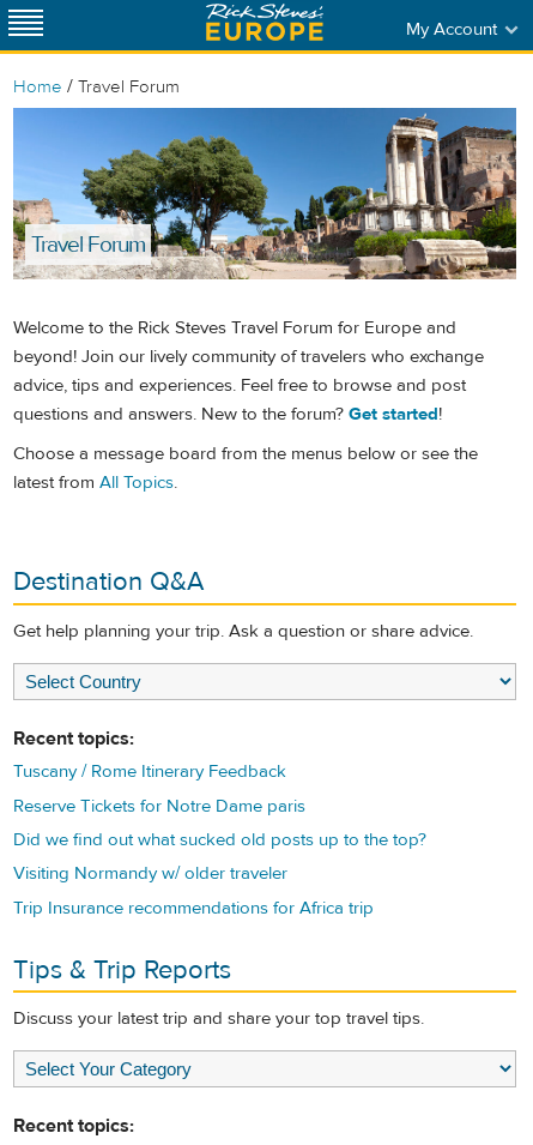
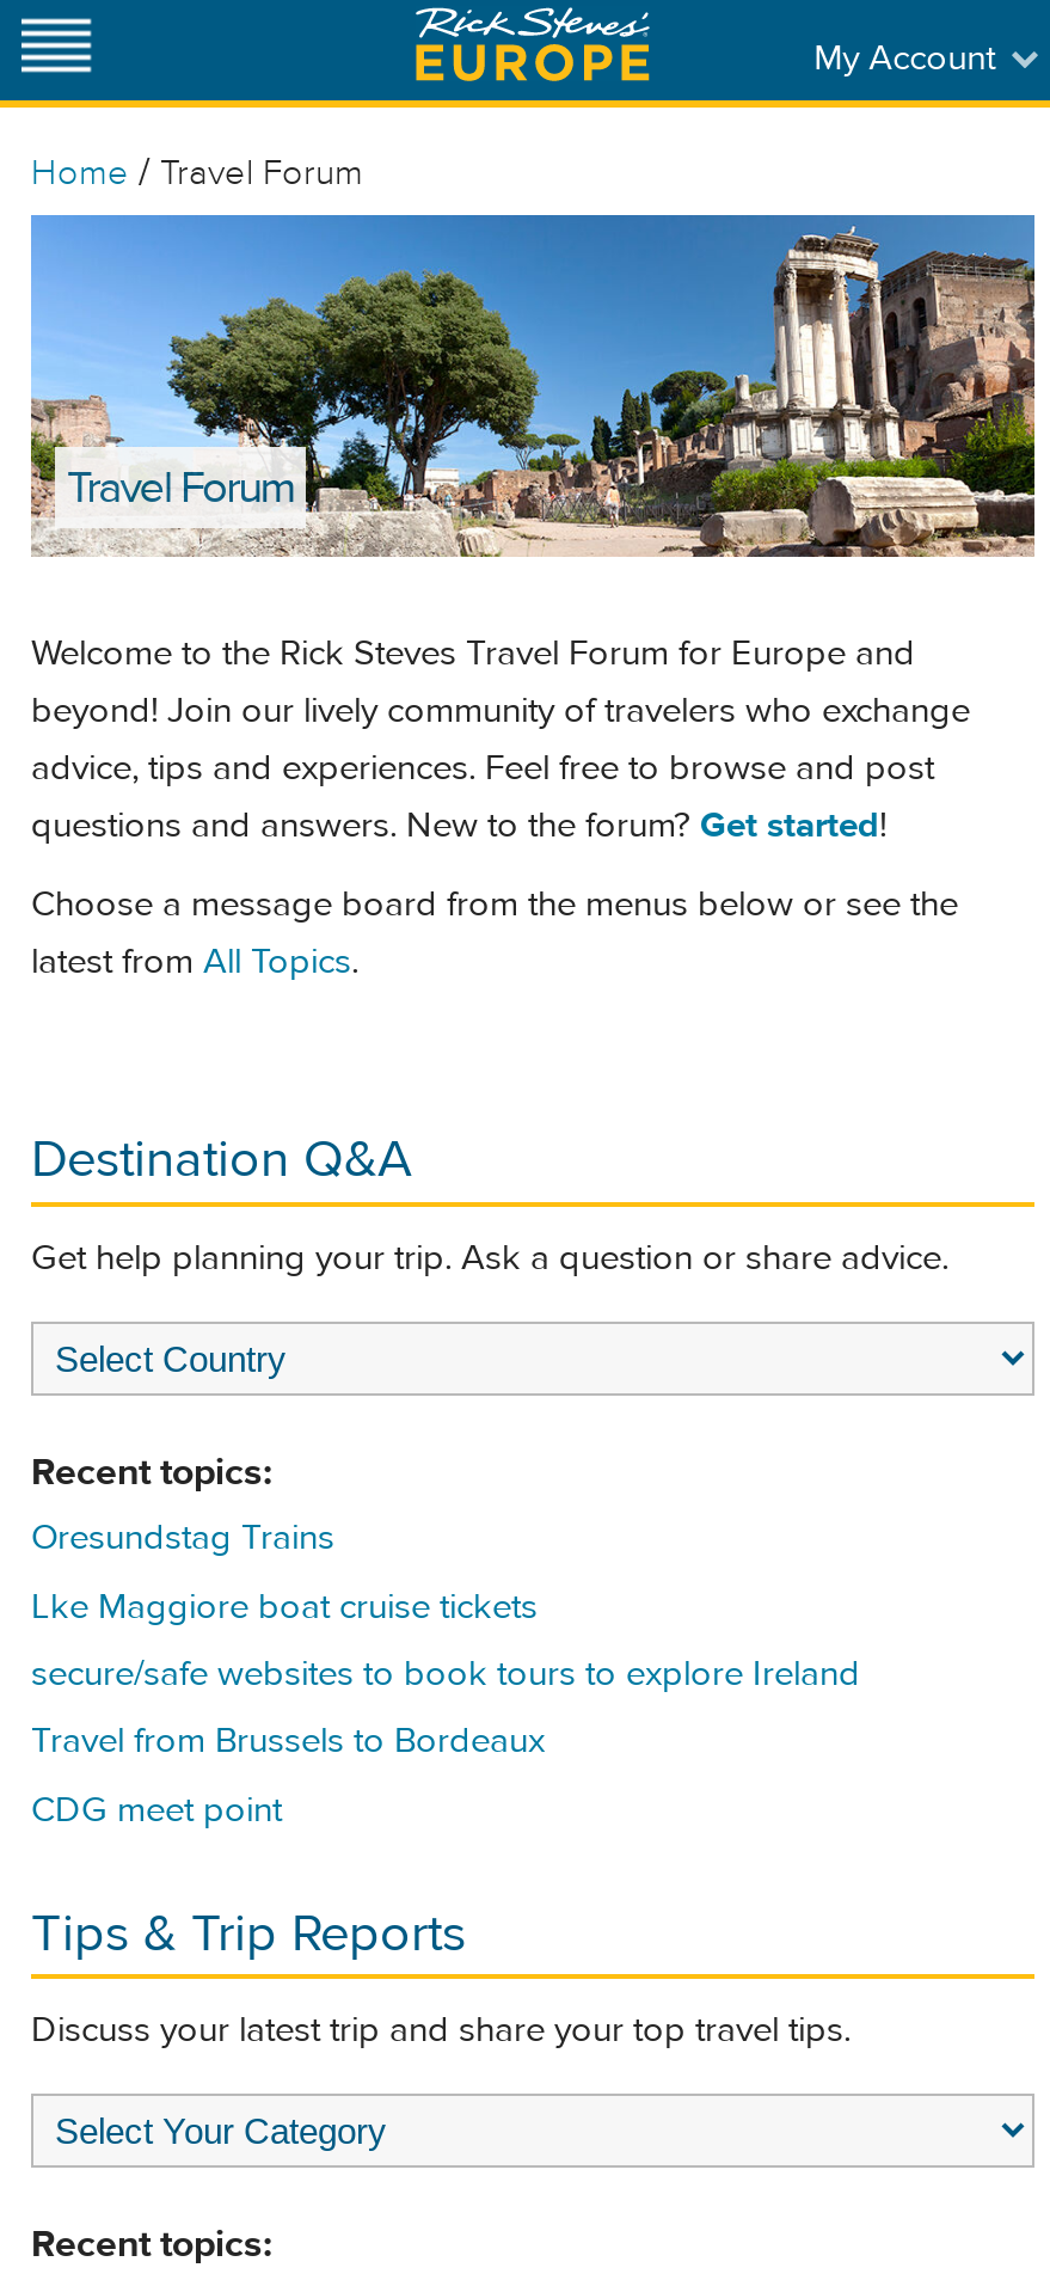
[13,760,286,783] Tuscany / Rome Itinerary Feedback -> [31,1516,334,1561] Oresundstag Trains
[13,795,305,817] Reserve Tickets for Notre Dame paris -> [31,1584,538,1629] Lke Maggiore boat cruise tickets
[13,829,426,851] Did we find out what sucked old posts up to the top? -> [31,1652,860,1697] secure/safe websites to book tours to explore Ireland
[13,863,287,885] Visiting Normandy w/ older traveler -> [31,1719,545,1765] Travel from Brussels to Bordeaux
[13,897,374,919] Trip Insurance recommendations for Africa trip -> [31,1787,282,1833] CDG meet point

